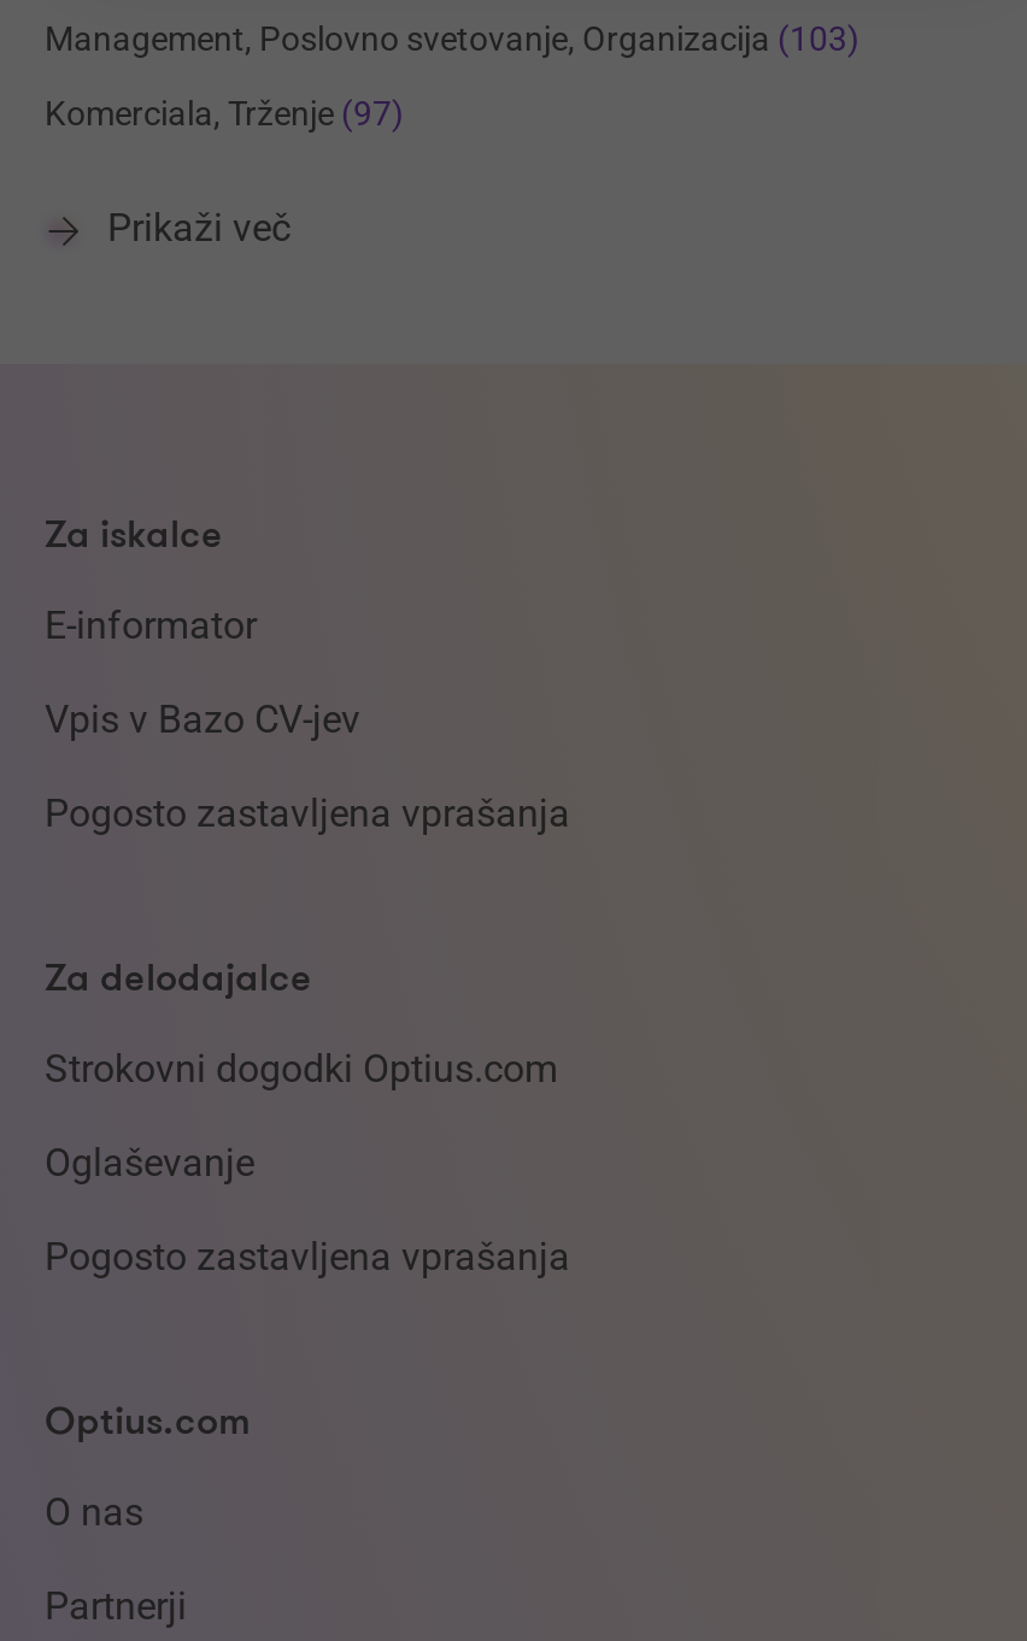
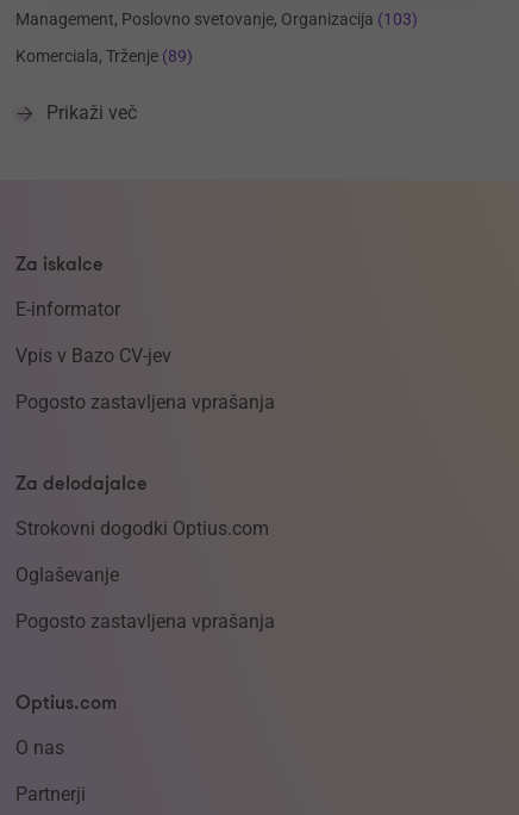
[45,94,404,133] Komerciala, Trženje (97) -> [15,46,193,66] Komerciala, Trženje (89)

